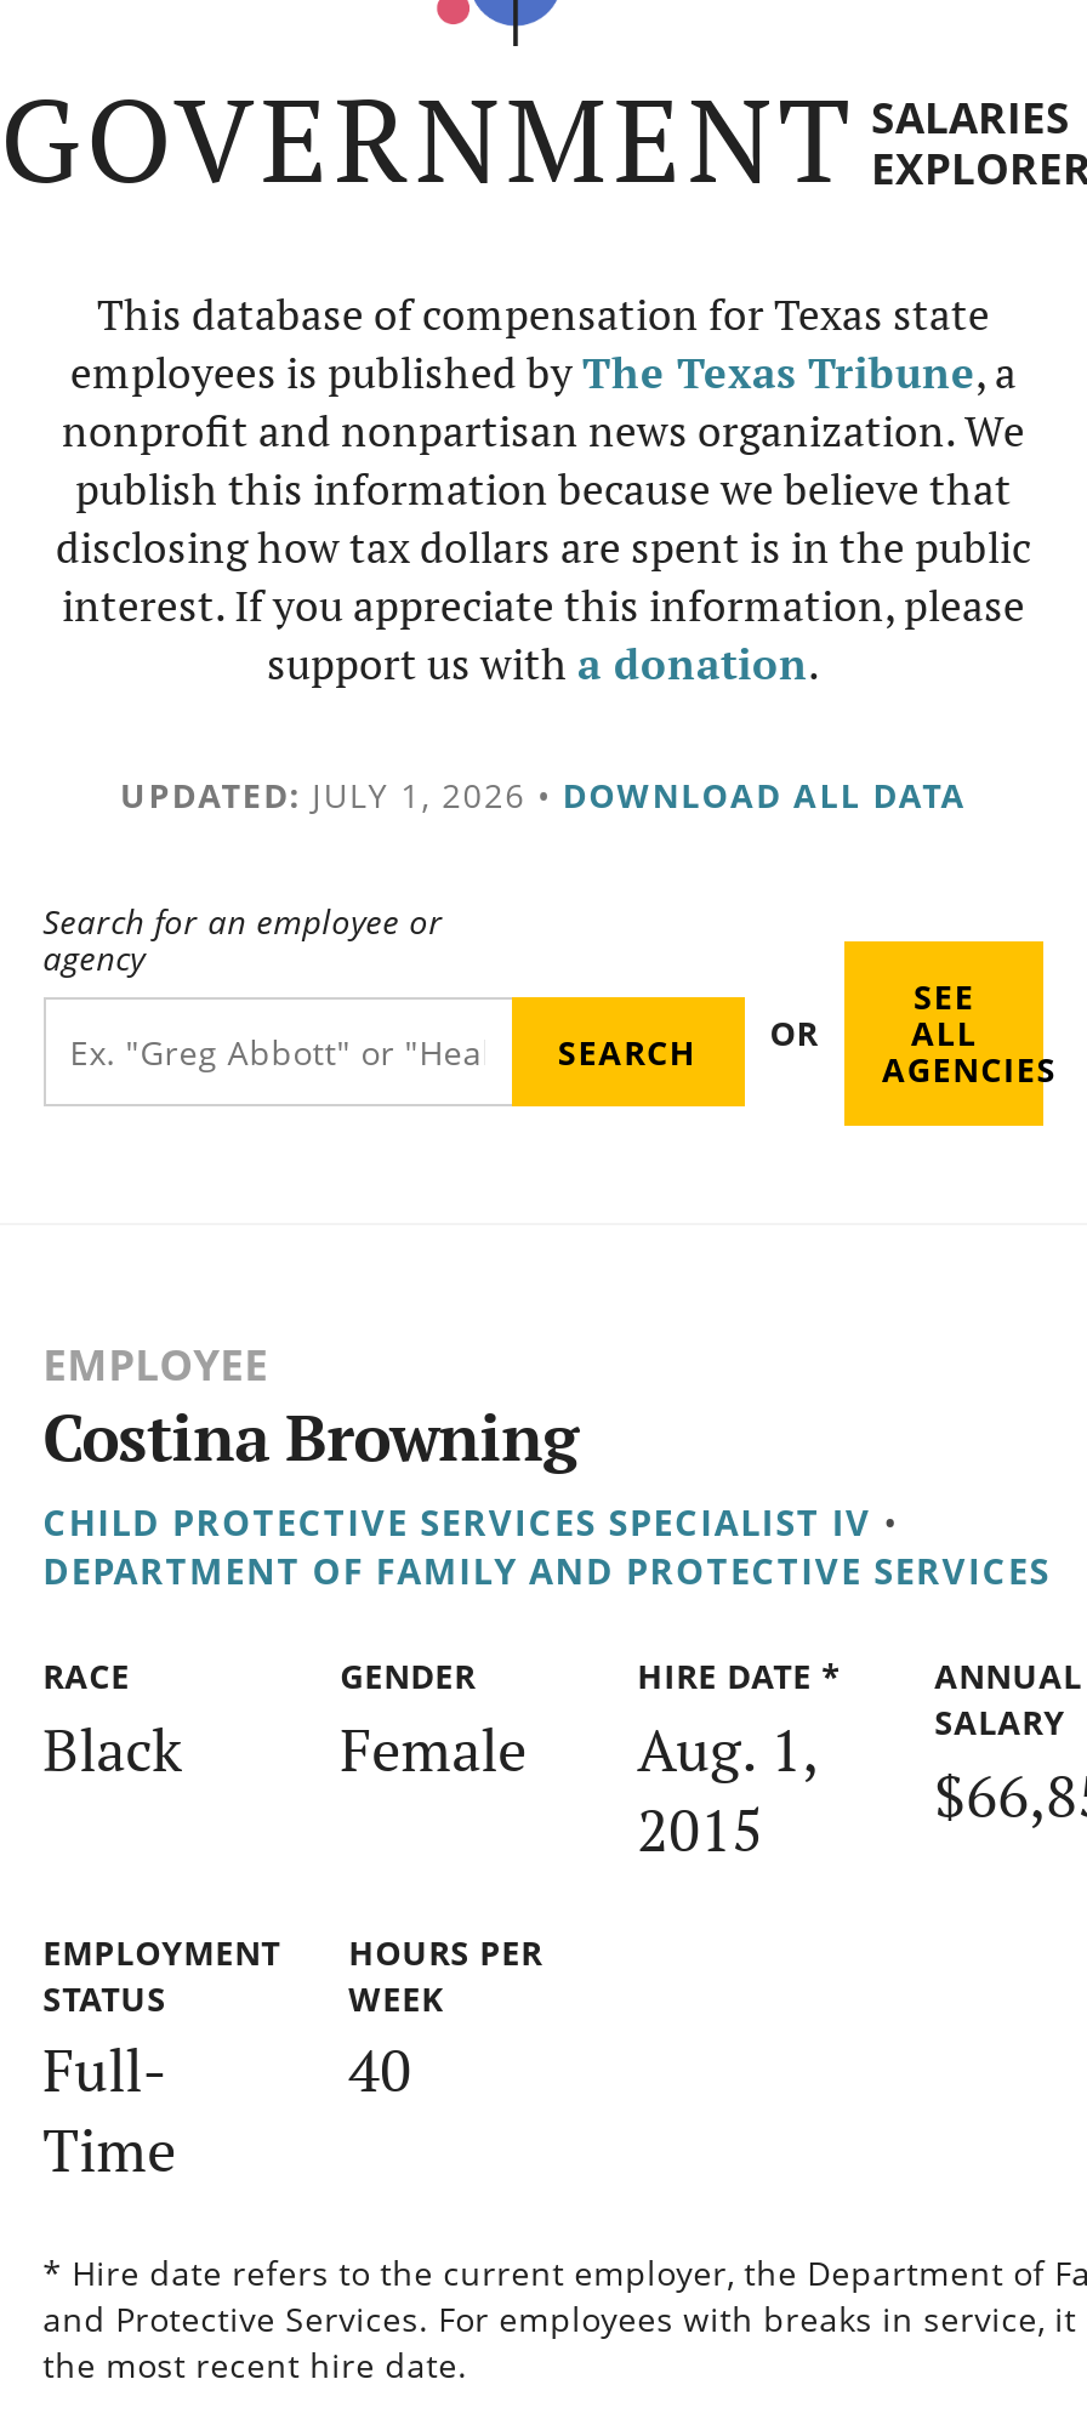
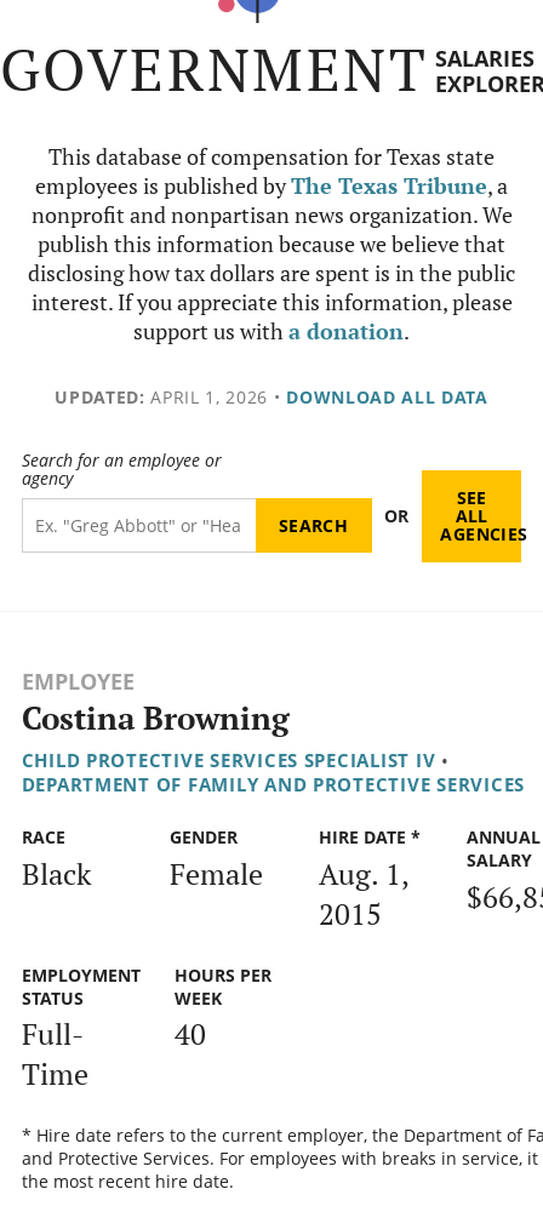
[120,772,967,818] UPDATED: JULY 1, 2026 • DOWNLOAD ALL DATA -> [55,385,488,408] UPDATED: APRIL 1, 2026 • DOWNLOAD ALL DATA

